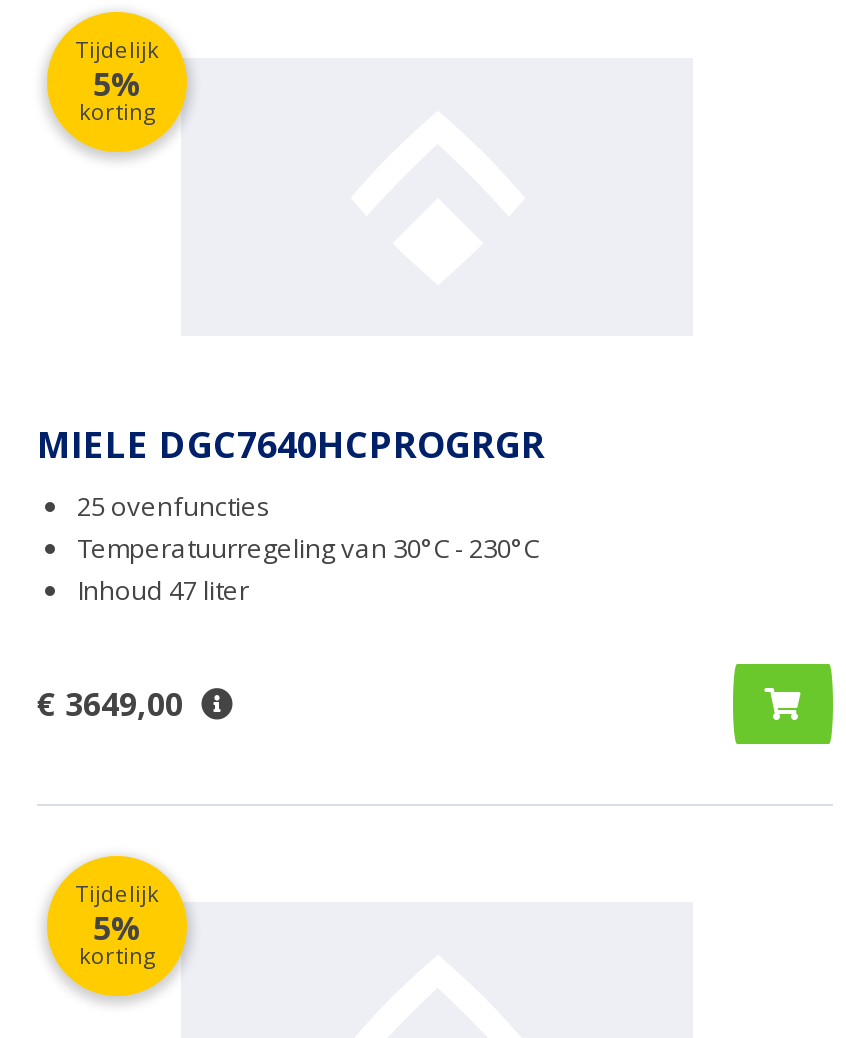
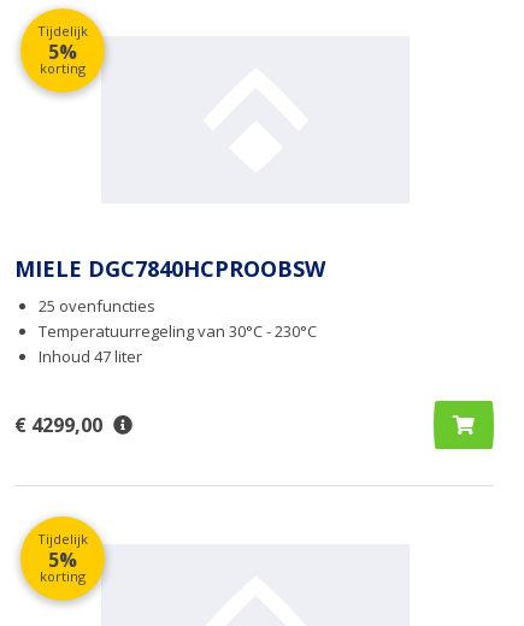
[37,420,545,468] MIELE DGC7640HCPROGRGR -> [14,254,325,283] MIELE DGC7840HCPROOBSW
[37,682,191,726] € 3649,00 -> [14,412,107,438] € 4299,00

